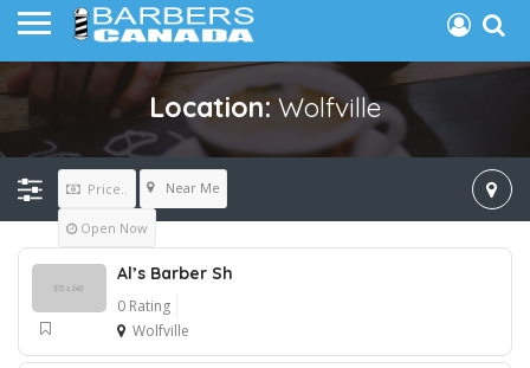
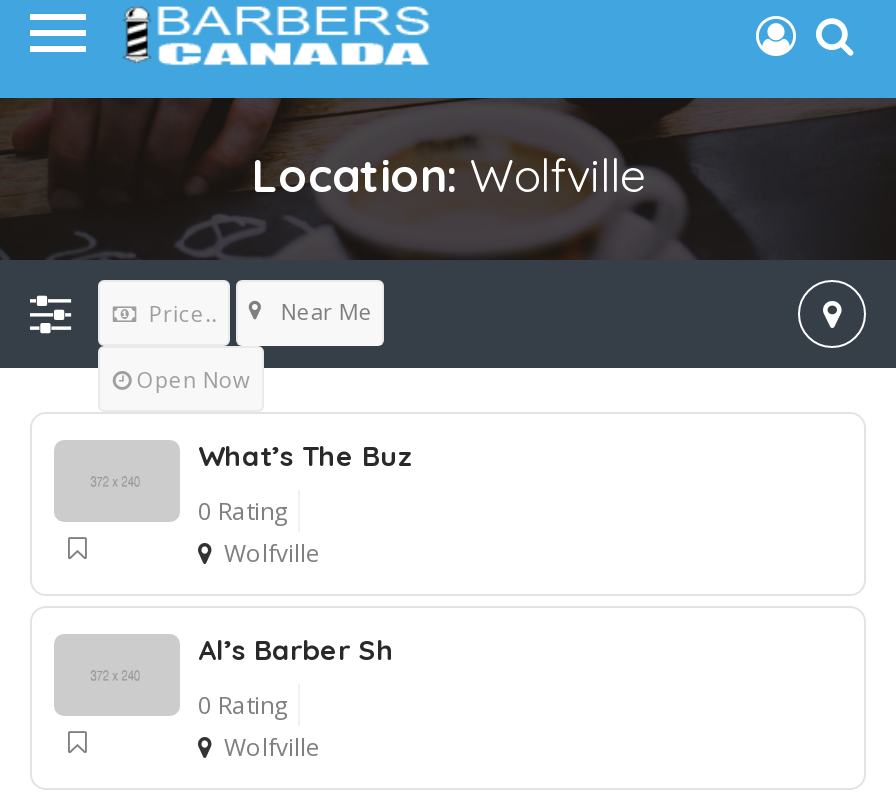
none -> [198,438,414,570] What’s The Buz | 0 Rating | Wolfville

